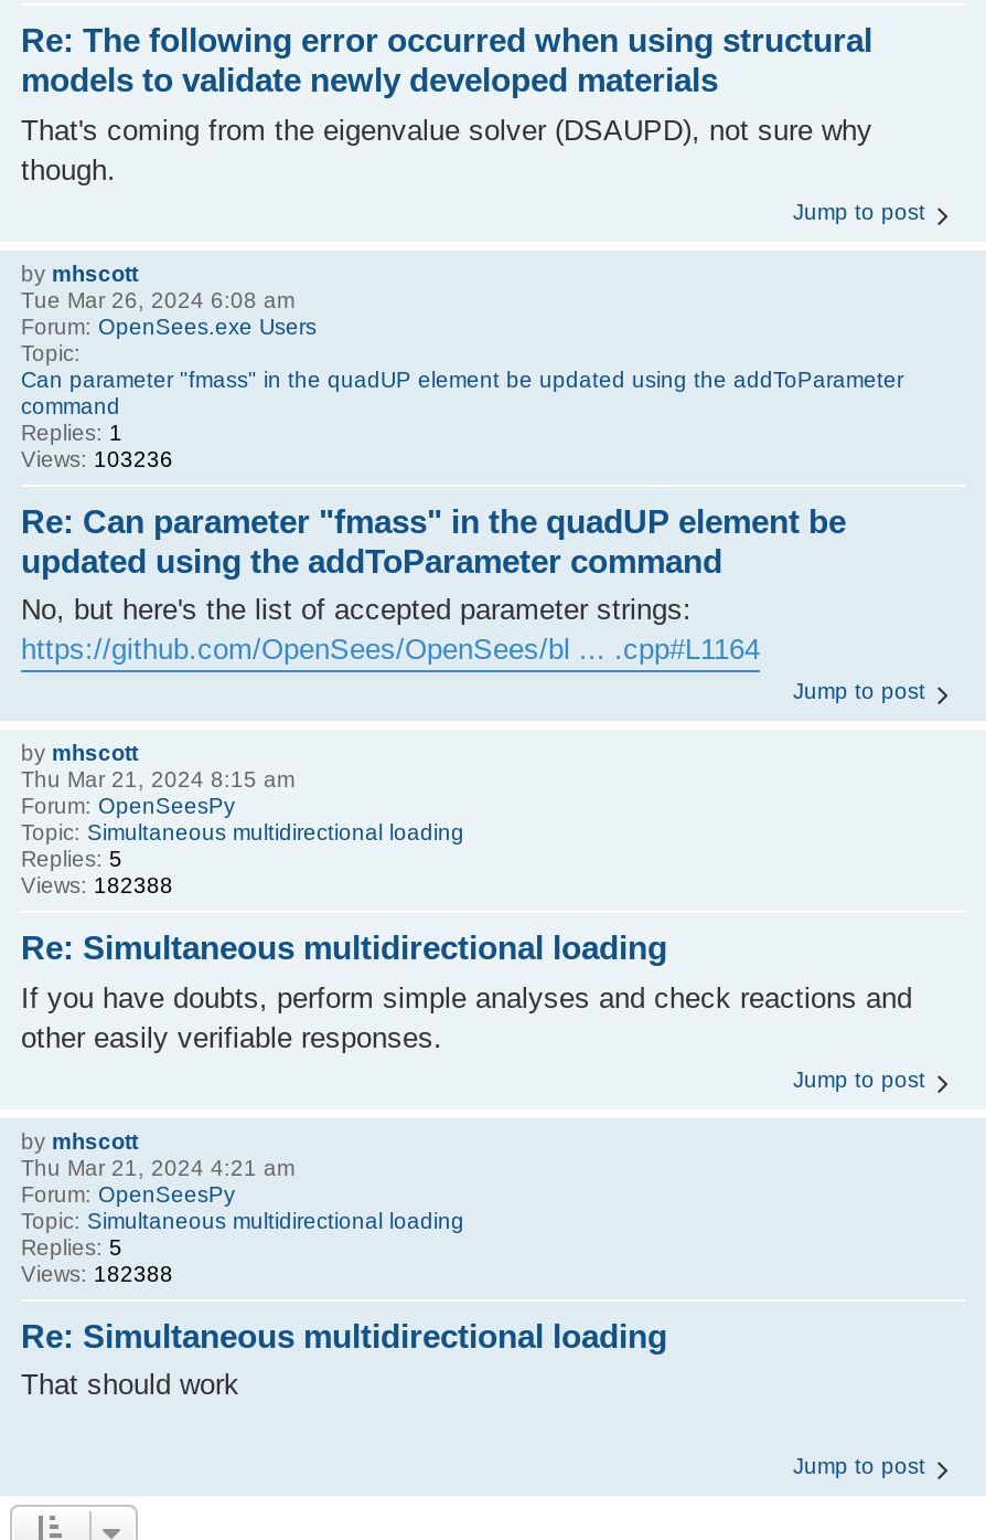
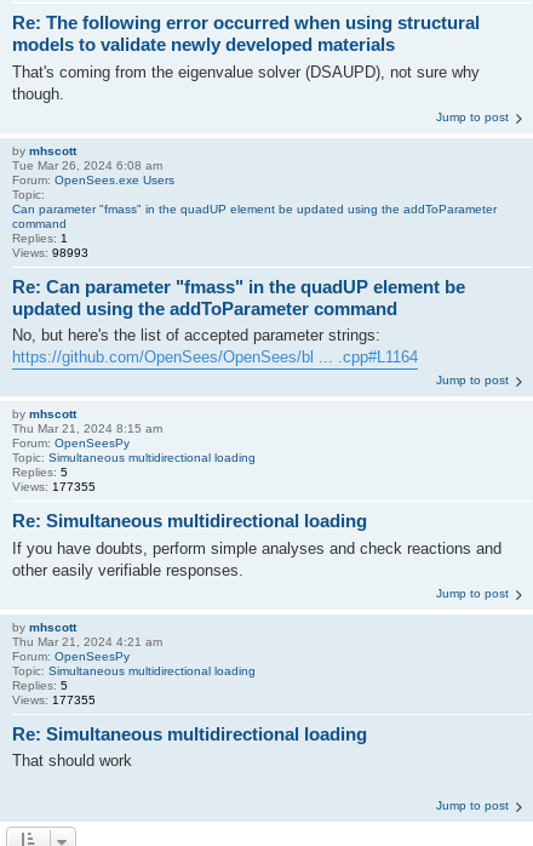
[21,446,173,470] Views: 103236 -> [12,245,88,259] Views: 98993
[21,873,173,898] Views: 182388 -> [12,480,96,493] Views: 177355
[21,1261,173,1285] Views: 182388 -> [12,693,96,706] Views: 177355

